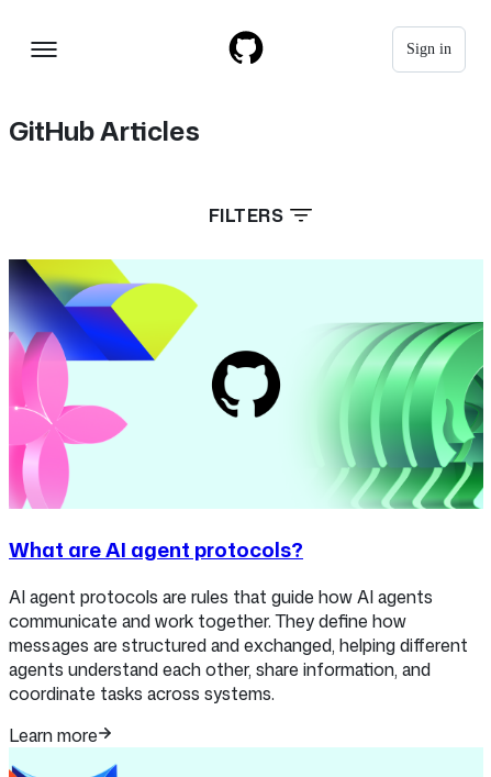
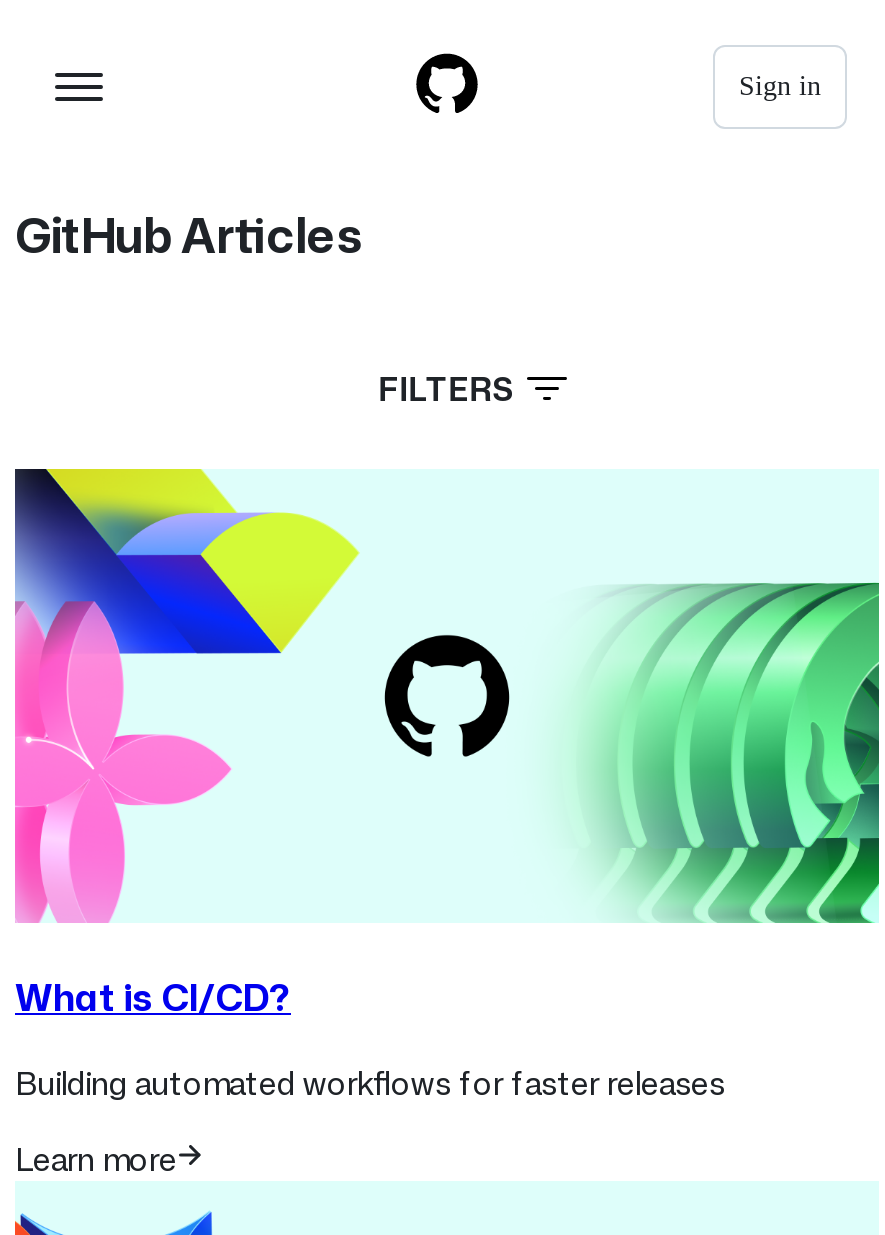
[9,535,303,564] What are AI agent protocols? -> [15,971,291,1023] What is CI/CD?
[9,584,468,705] AI agent protocols are rules that guide how AI agents | communicate and work together. They define how | messages are structured and exchanged, helping different | agents understand each other, share information, and | coordinate tasks across systems. -> [15,1060,725,1104] Building automated workflows for faster releases

